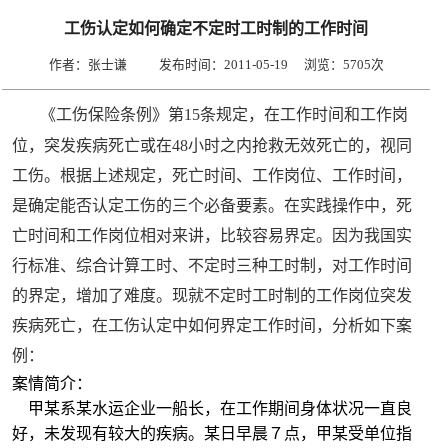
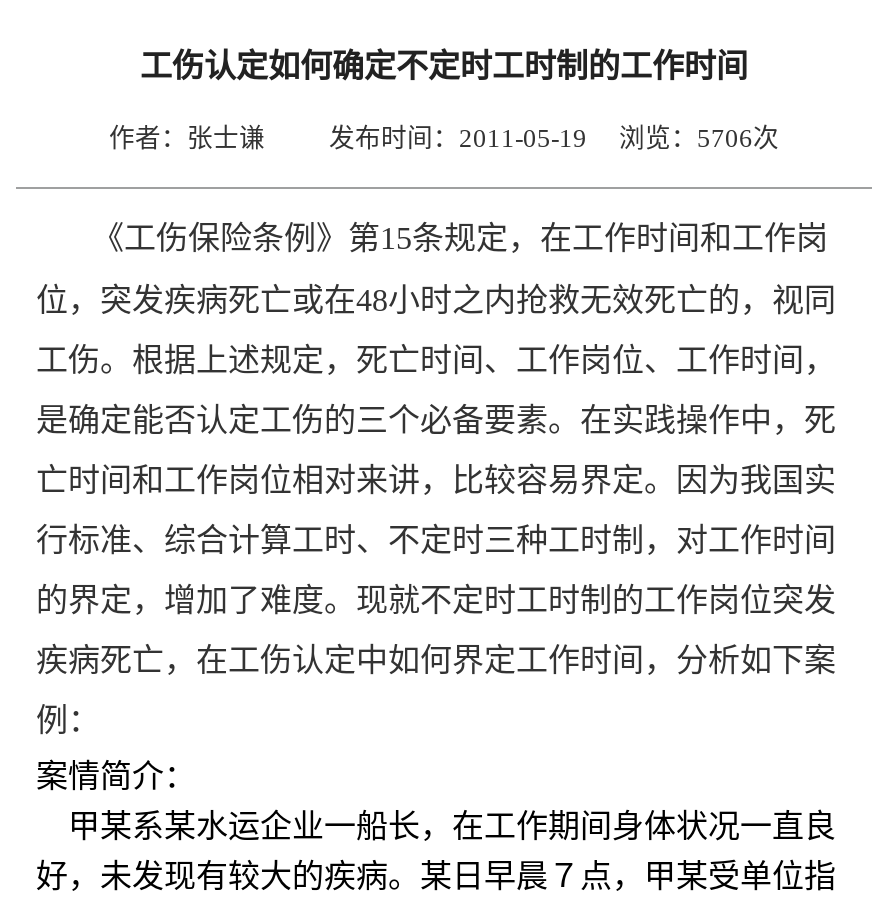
[48,58,383,72] 作者：张士谦 发布时间：2011-05-19 浏览：5705次 -> [109,125,779,153] 作者：张士谦 发布时间：2011-05-19 浏览：5706次

